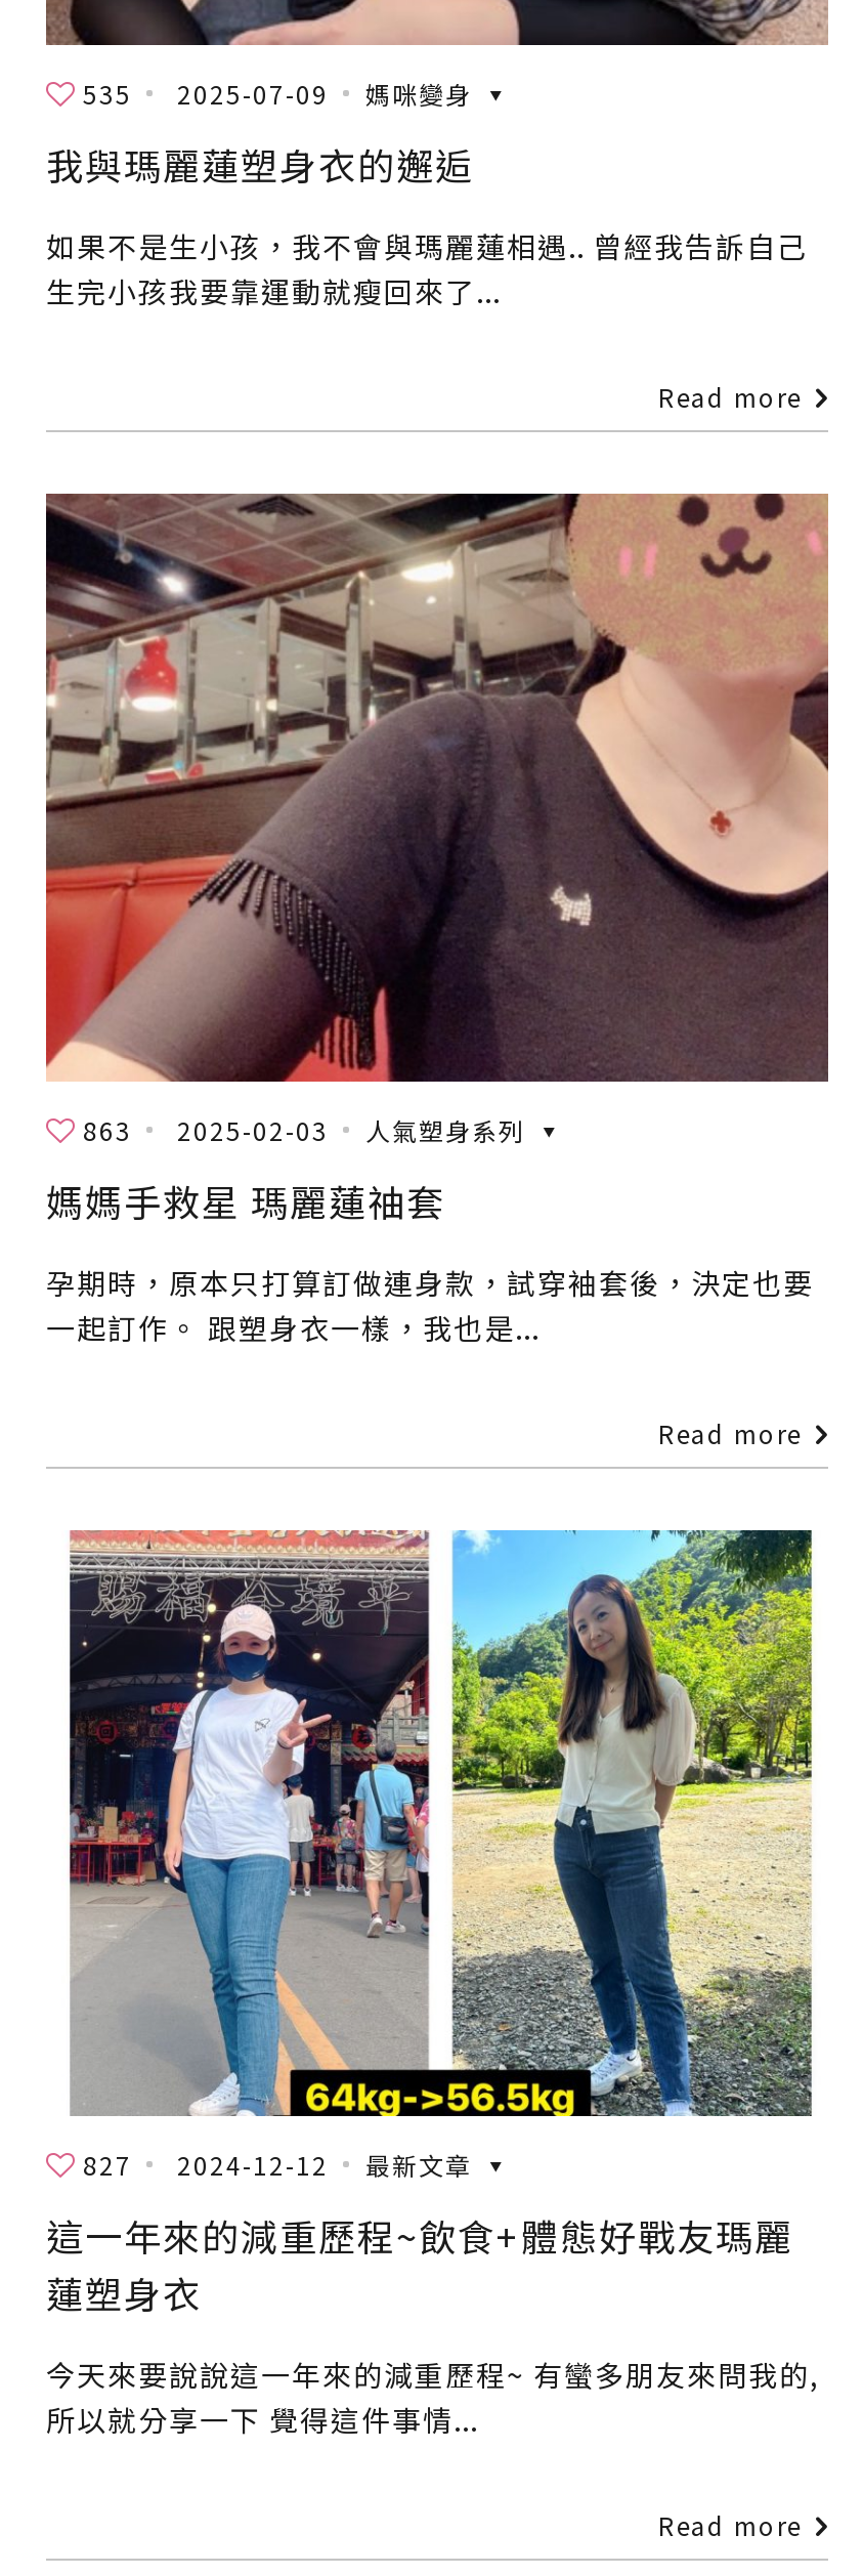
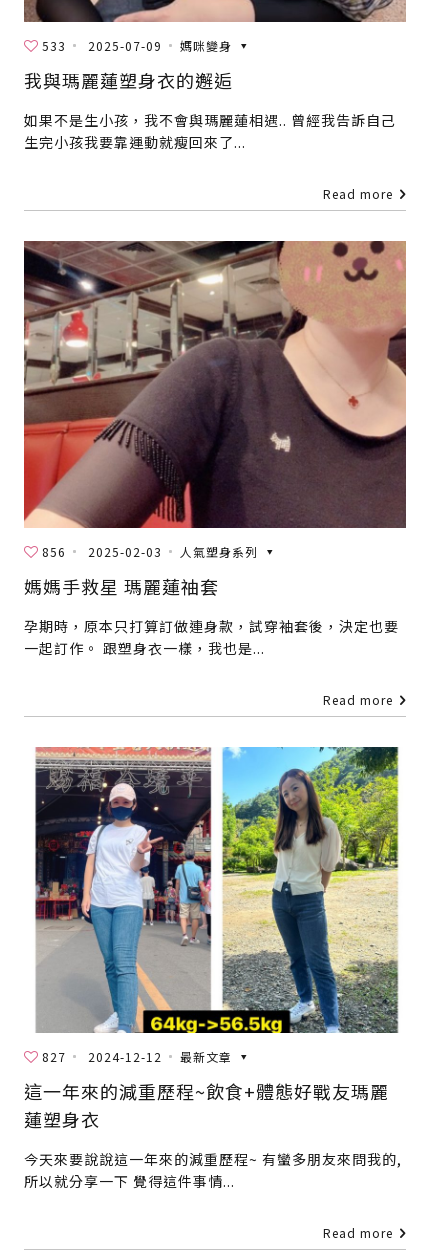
[83,76,480,111] 535 2025-07-09 媽咪變身 -> [42,37,236,54] 533 2025-07-09 媽咪變身
[83,1111,533,1146] 863 2025-02-03 人氣塑身系列 -> [42,542,262,559] 856 2025-02-03 人氣塑身系列

